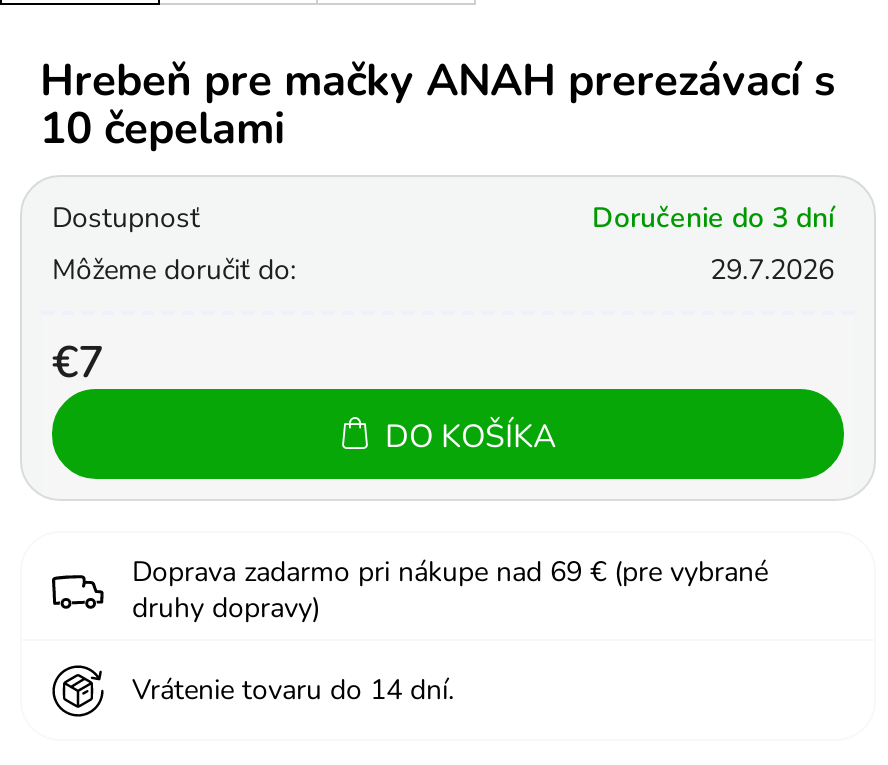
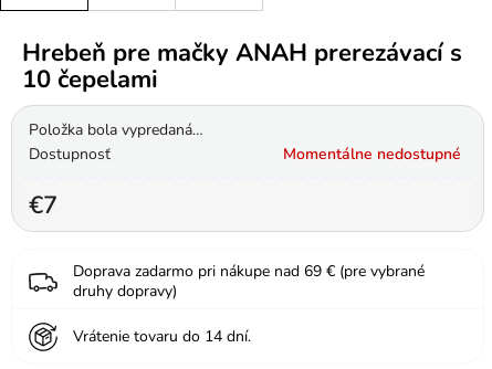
none -> [29,120,203,141] Položka bola vypredaná…
[52,199,834,289] Doručenie do 3 dní | Môžeme doručiť do: | 29.7.2026 -> [283,144,461,165] Momentálne nedostupné
moved [52,199,200,237] -> [29,144,111,165]: Dostupnosť
[385,415,557,459] DO KOŠÍKA -> none

